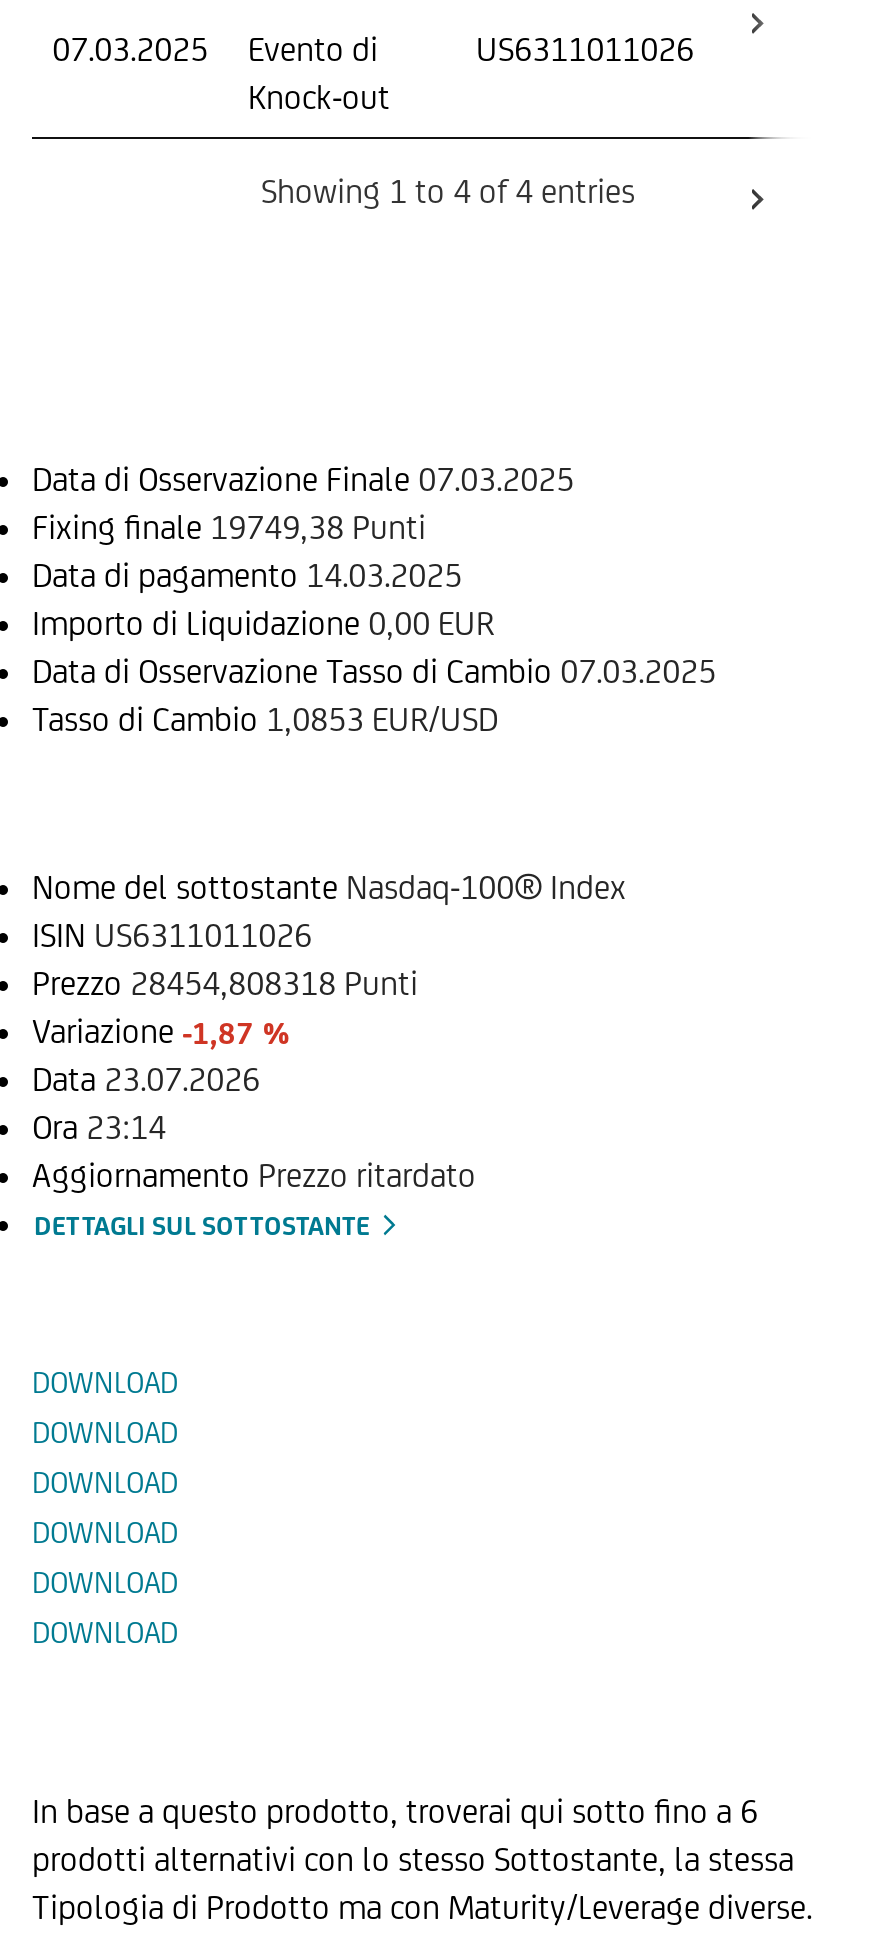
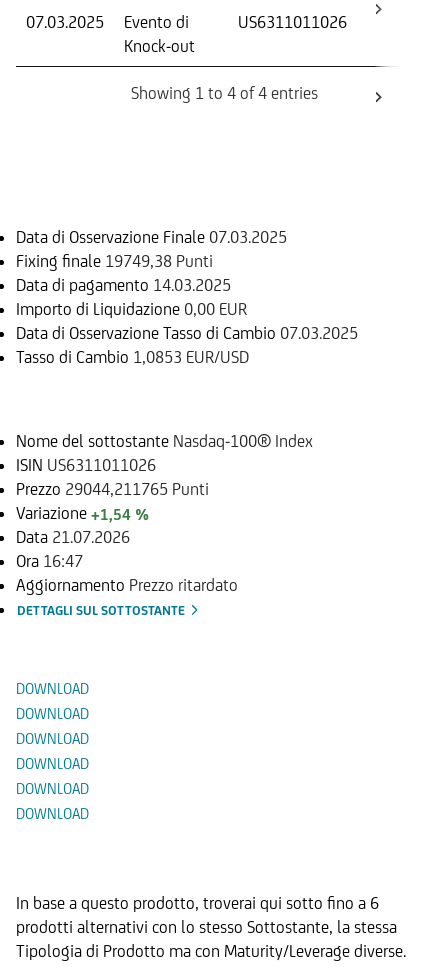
[32,962,418,1002] Prezzo 28454,808318 Punti -> [16,479,209,499] Prezzo 29044,211765 Punti
[32,1010,290,1050] Variazione -1,87 % -> [16,503,149,523] Variazione +1,54 %
[32,1058,260,1098] Data 23.07.2026 -> [16,527,130,547] Data 21.07.2026
[32,1106,174,1146] Ora 23:14 -> [16,551,87,571] Ora 16:47

